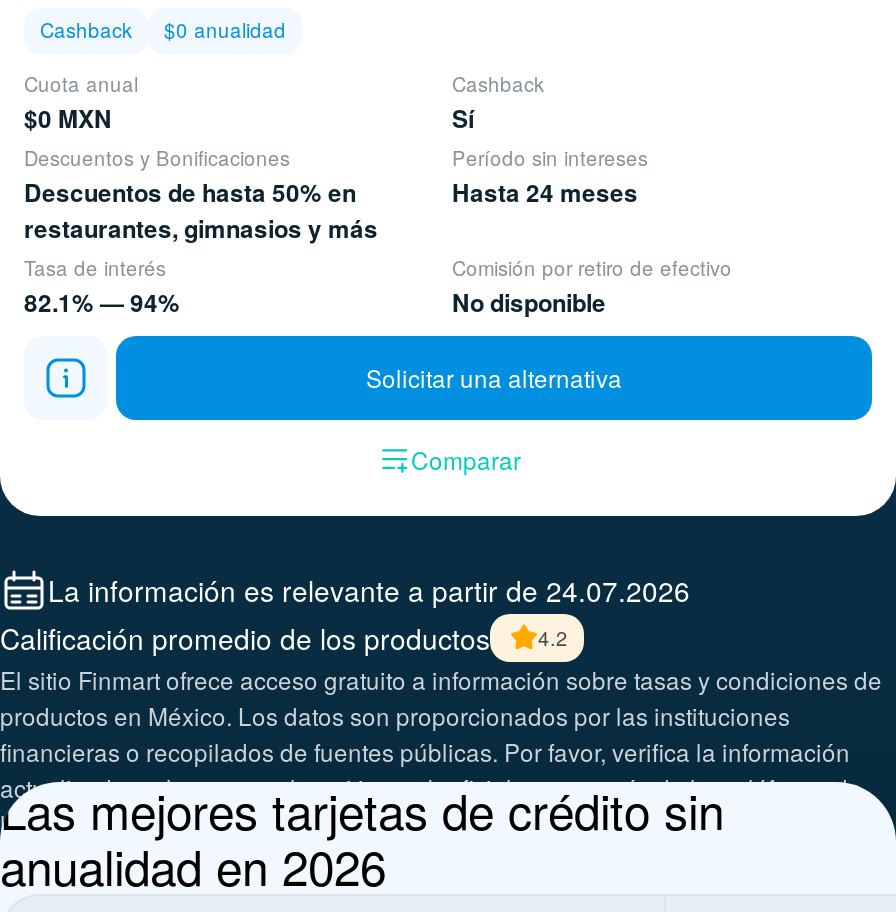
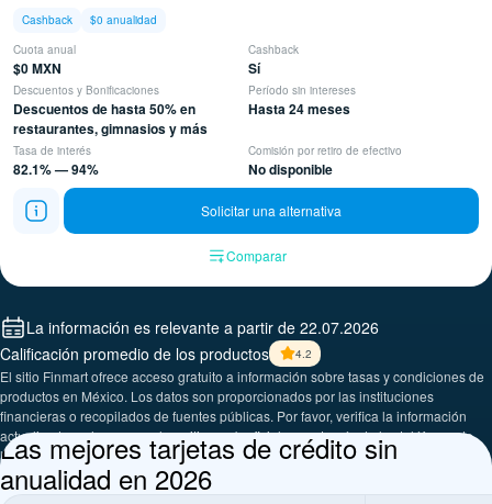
[48,569,690,609] La información es relevante a partir de 24.07.2026 -> [26,316,379,338] La información es relevante a partir de 22.07.2026

